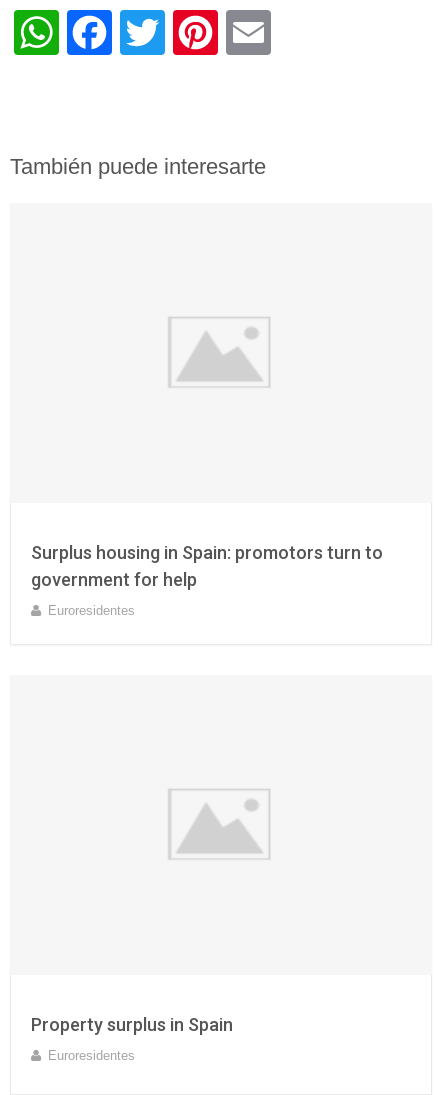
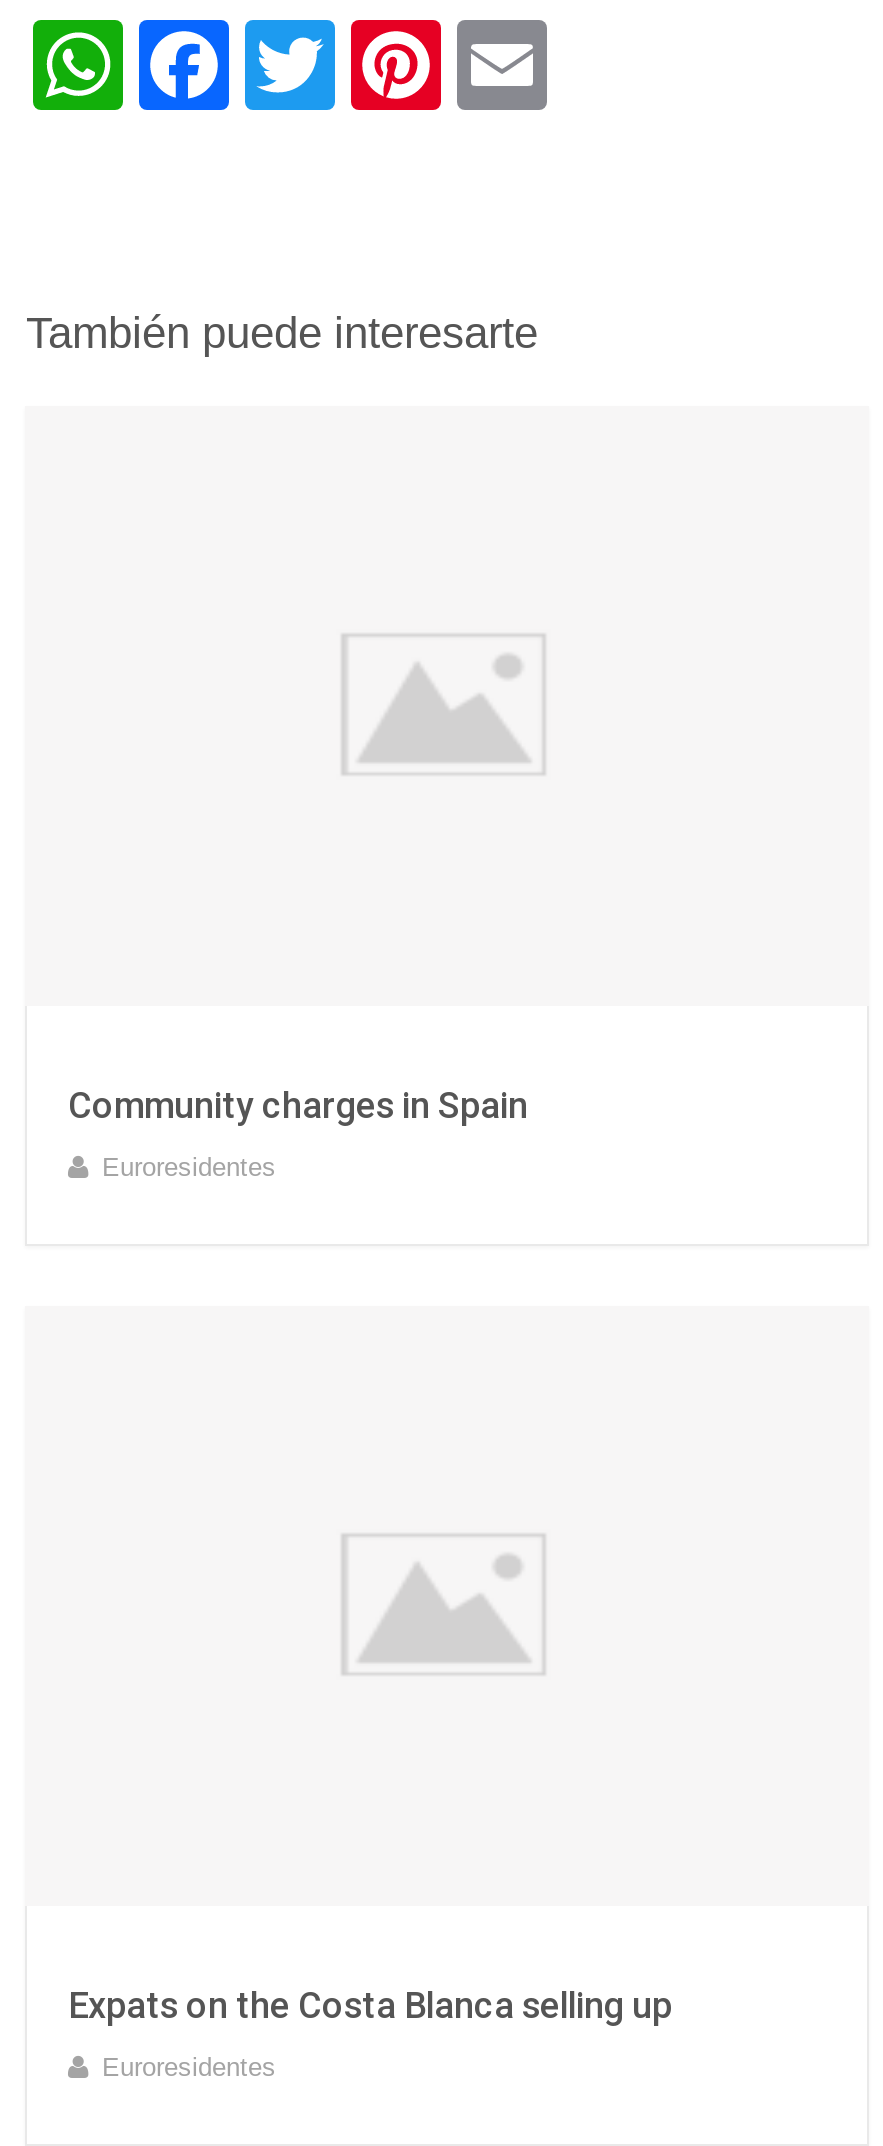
[31,542,383,590] Surplus housing in Spain: promotors turn to | government for help -> [68,1085,528,1127] Community charges in Spain
[31,1014,233,1035] Property surplus in Spain -> [68,1985,672,2027] Expats on the Costa Blanca selling up

